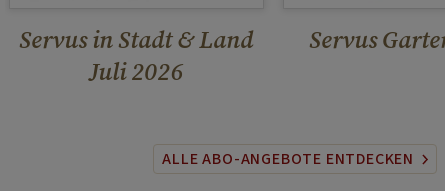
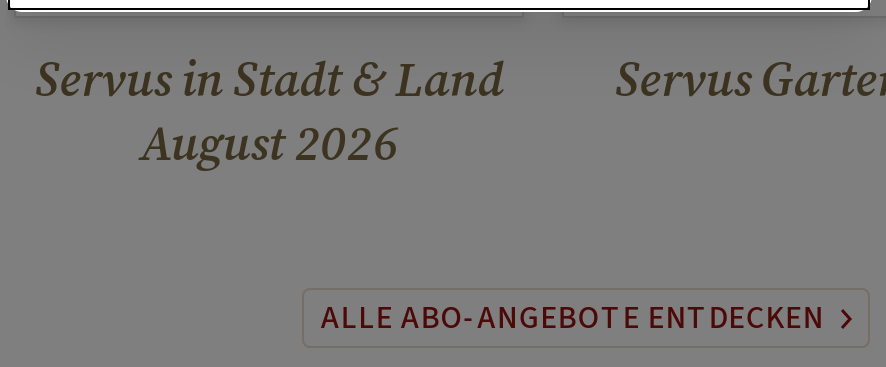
[89,55,183,88] Juli 2026 -> [140,110,398,176] August 2026

